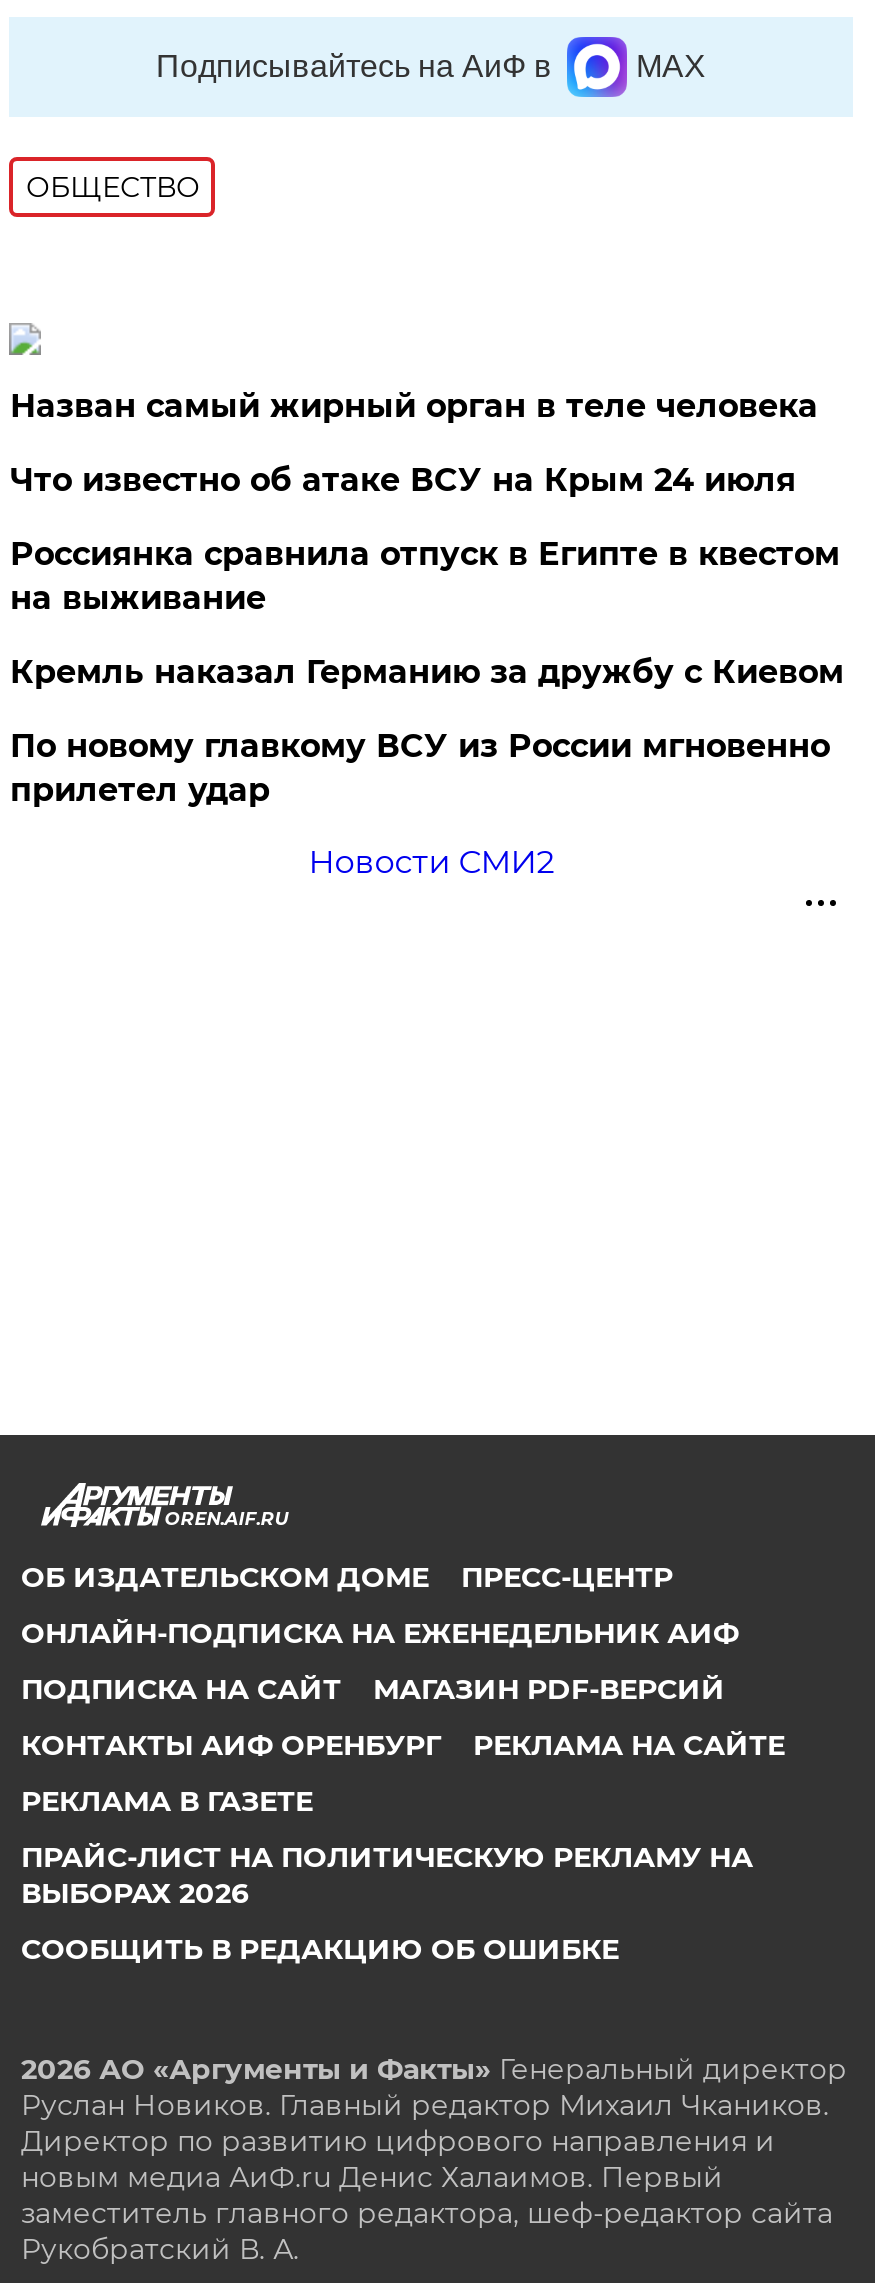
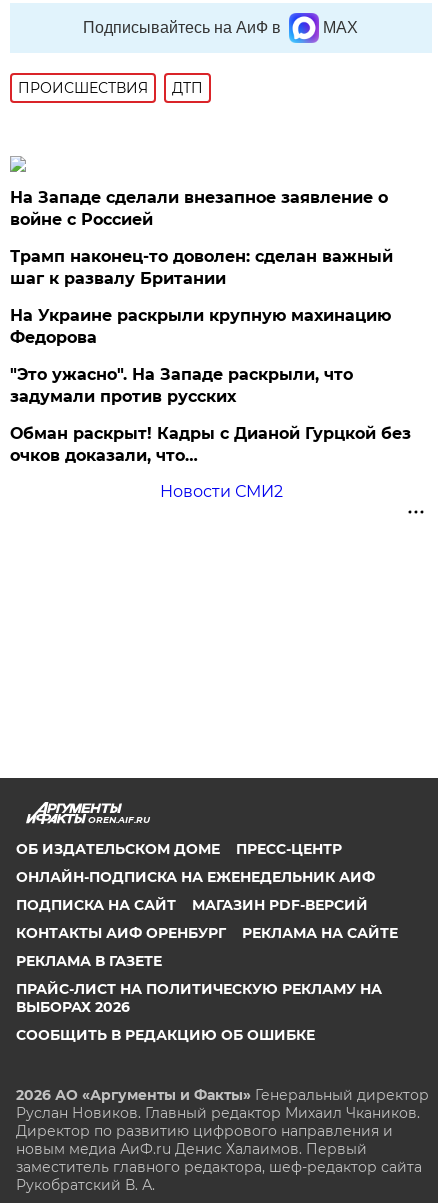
[26,169,200,205] ОБЩЕСТВО -> [18,79,203,97] ПРОИСШЕСТВИЯ | ДТП
[10,387,818,425] Назван самый жирный орган в теле человека -> [10,188,388,229] На Западе сделали внезапное заявление о | войне с Россией
[10,461,796,499] Что известно об атаке ВСУ на Крым 24 июля -> [10,247,393,288] Трамп наконец-то доволен: сделан важный | шаг к развалу Британии
[10,535,840,617] Россиянка сравнила отпуск в Египте в квестом | на выживание -> [10,306,391,347] На Украине раскрыли крупную махинацию | Федорова
[10,653,844,691] Кремль наказал Германию за дружбу с Киевом -> [10,365,353,406] "Это ужасно". На Западе раскрыли, что | задумали против русских
[10,727,830,809] По новому главкому ВСУ из России мгновенно | прилетел удар -> [10,424,411,465] Обман раскрыт! Кадры с Дианой Гурцкой без | очков доказали, что…

